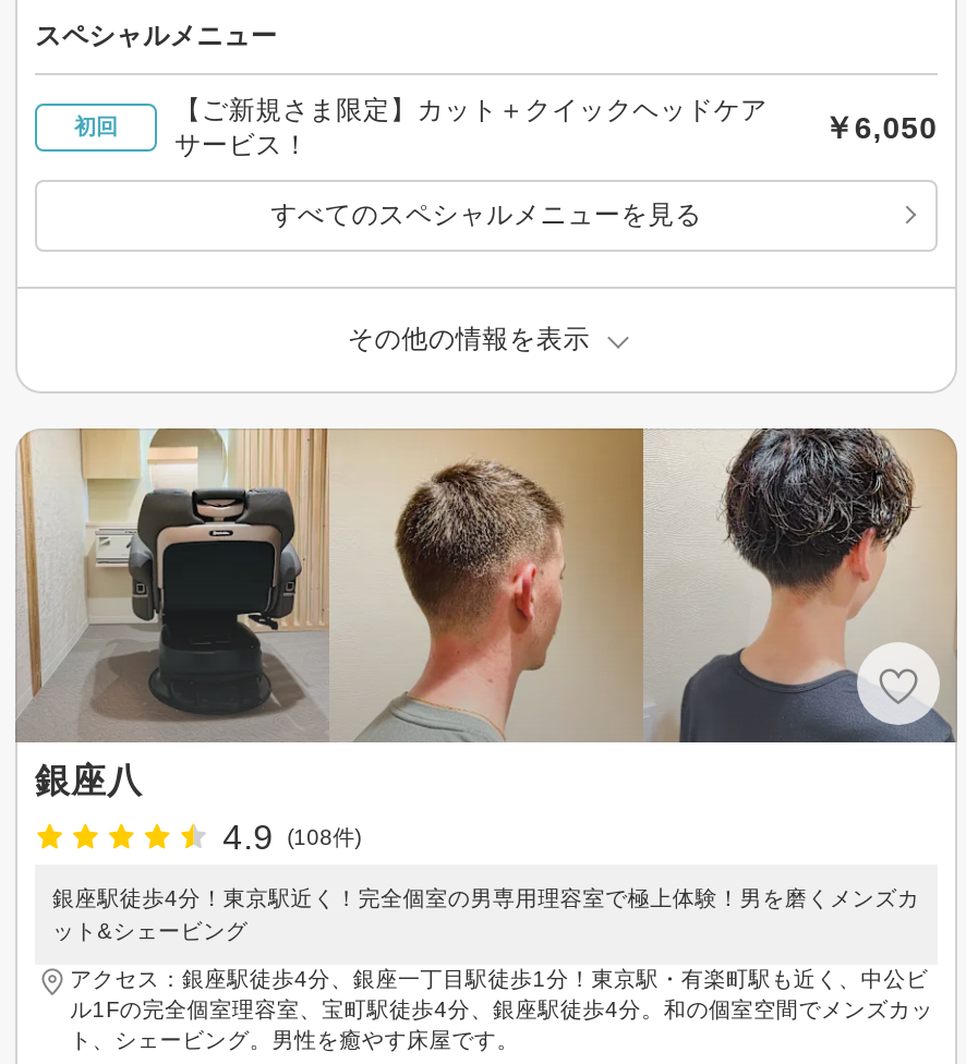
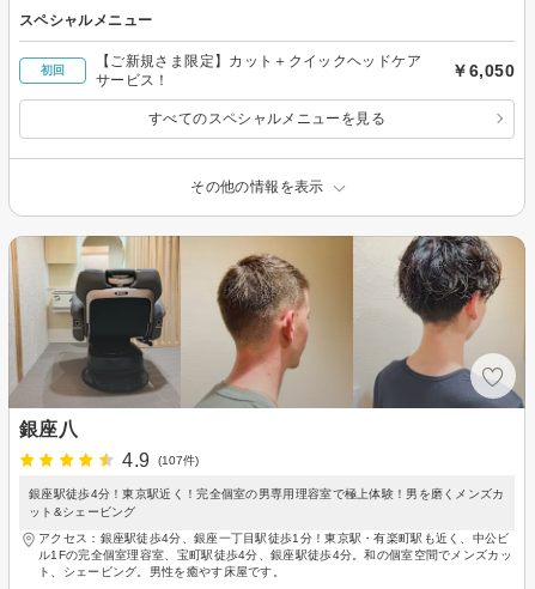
[223,818,361,855] 4.9 (108件) -> [122,450,198,470] 4.9 (107件)

